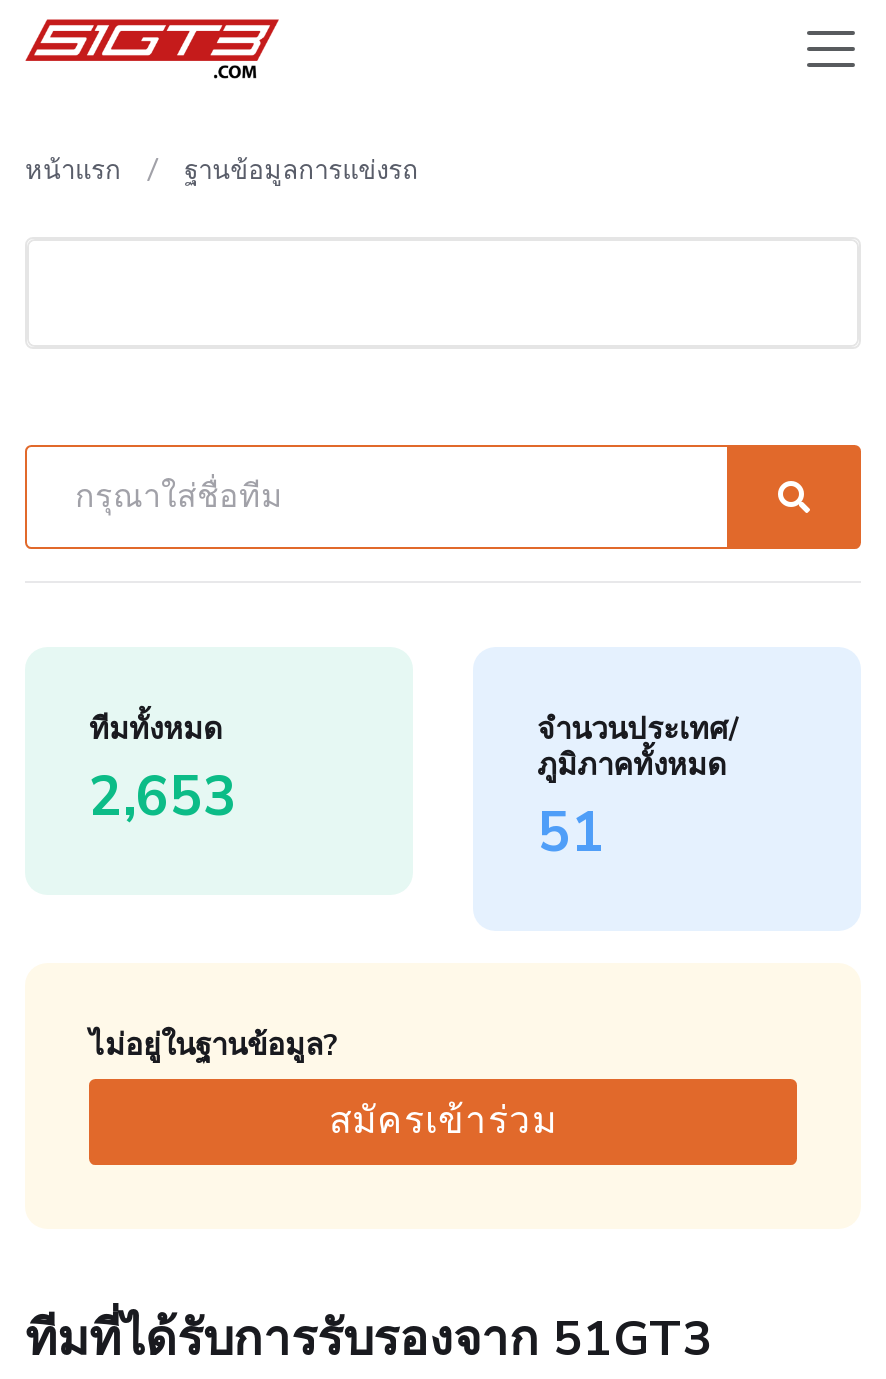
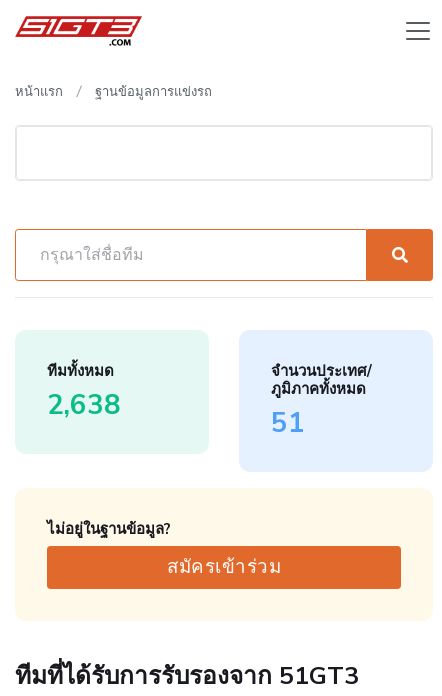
[89,759,237,835] 2,653 -> [47,386,121,424] 2,638

